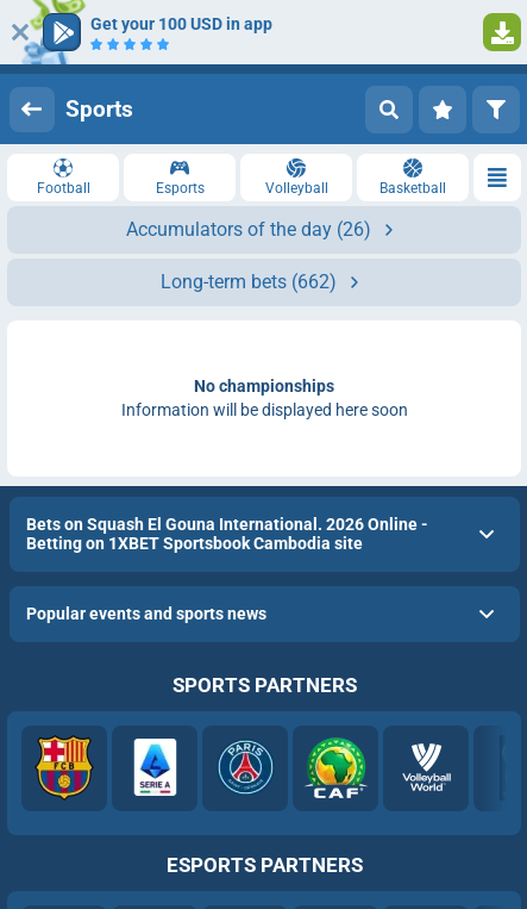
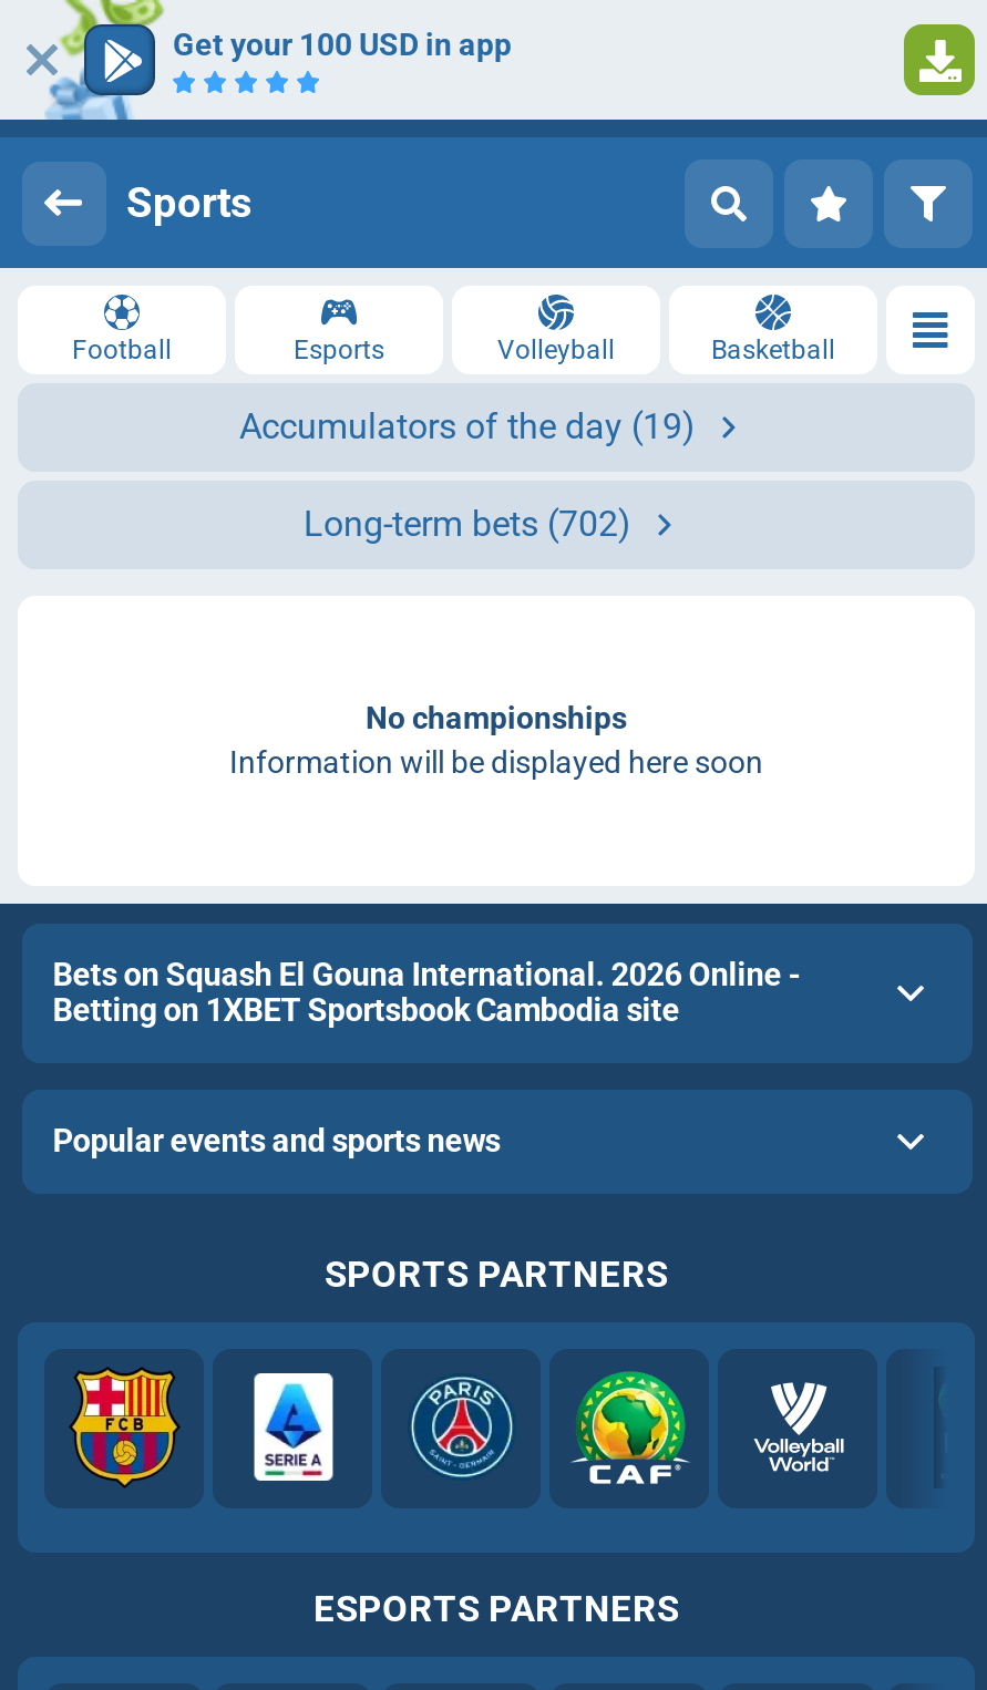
[126,218,371,241] Accumulators of the day (26) -> [239,405,696,447] Accumulators of the day (19)
[161,270,337,293] Long-term bets (662) -> [304,503,631,545] Long-term bets (702)

